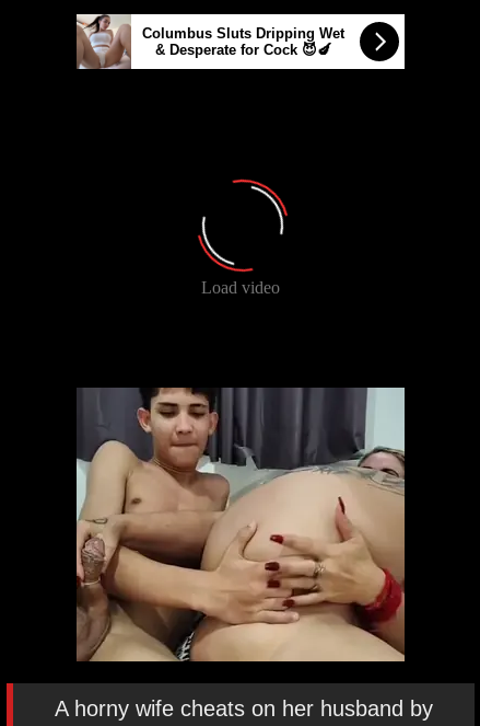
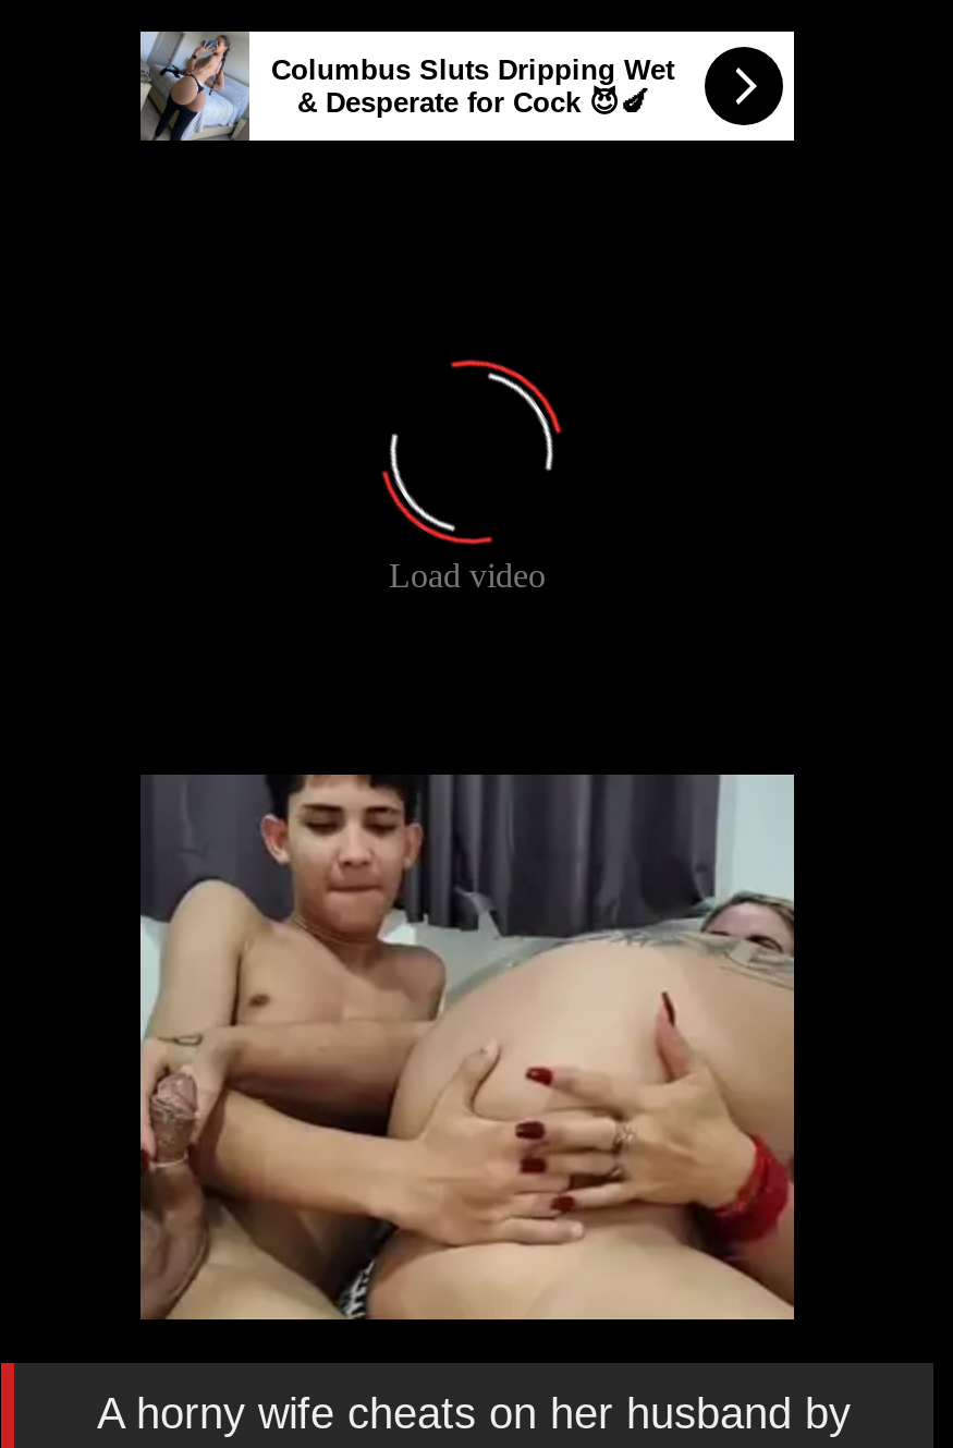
[77,14,131,69] [image] -> [140,32,249,141] [image]

